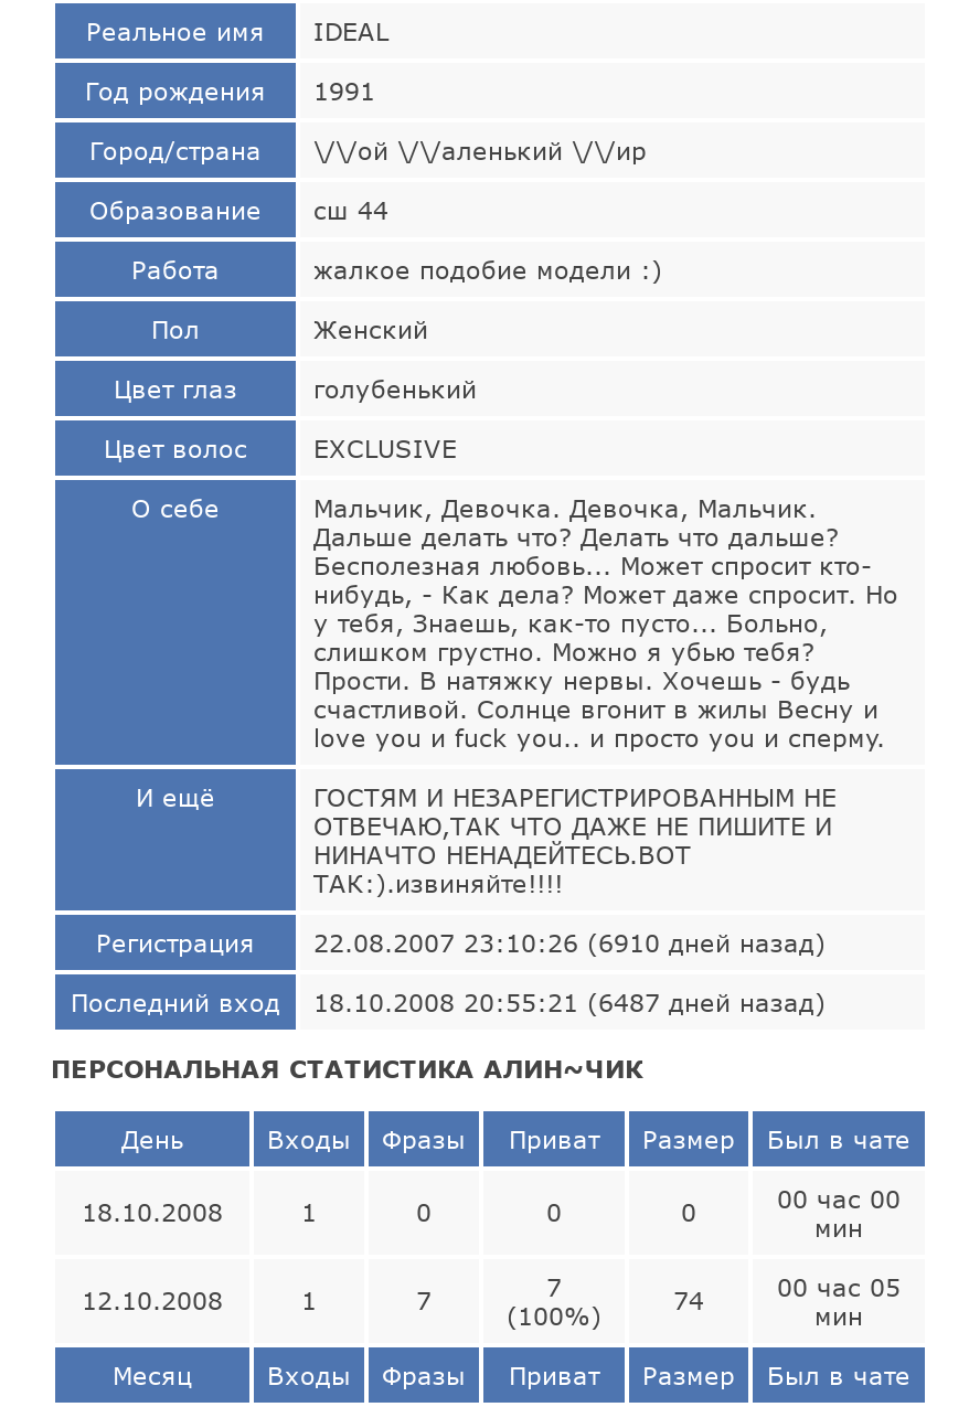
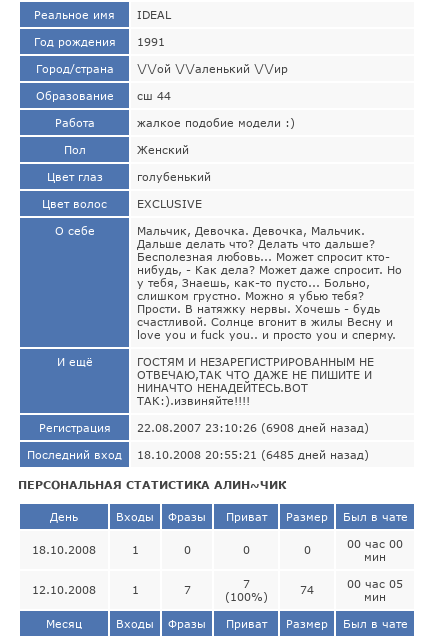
[313,927,826,956] 22.08.2007 23:10:26 (6910 дней назад) -> [137,420,369,433] 22.08.2007 23:10:26 (6908 дней назад)
[71,987,826,1015] Последний вход 18.10.2008 20:55:21 (6487 дней назад) -> [27,447,369,460] Последний вход 18.10.2008 20:55:21 (6485 дней назад)

